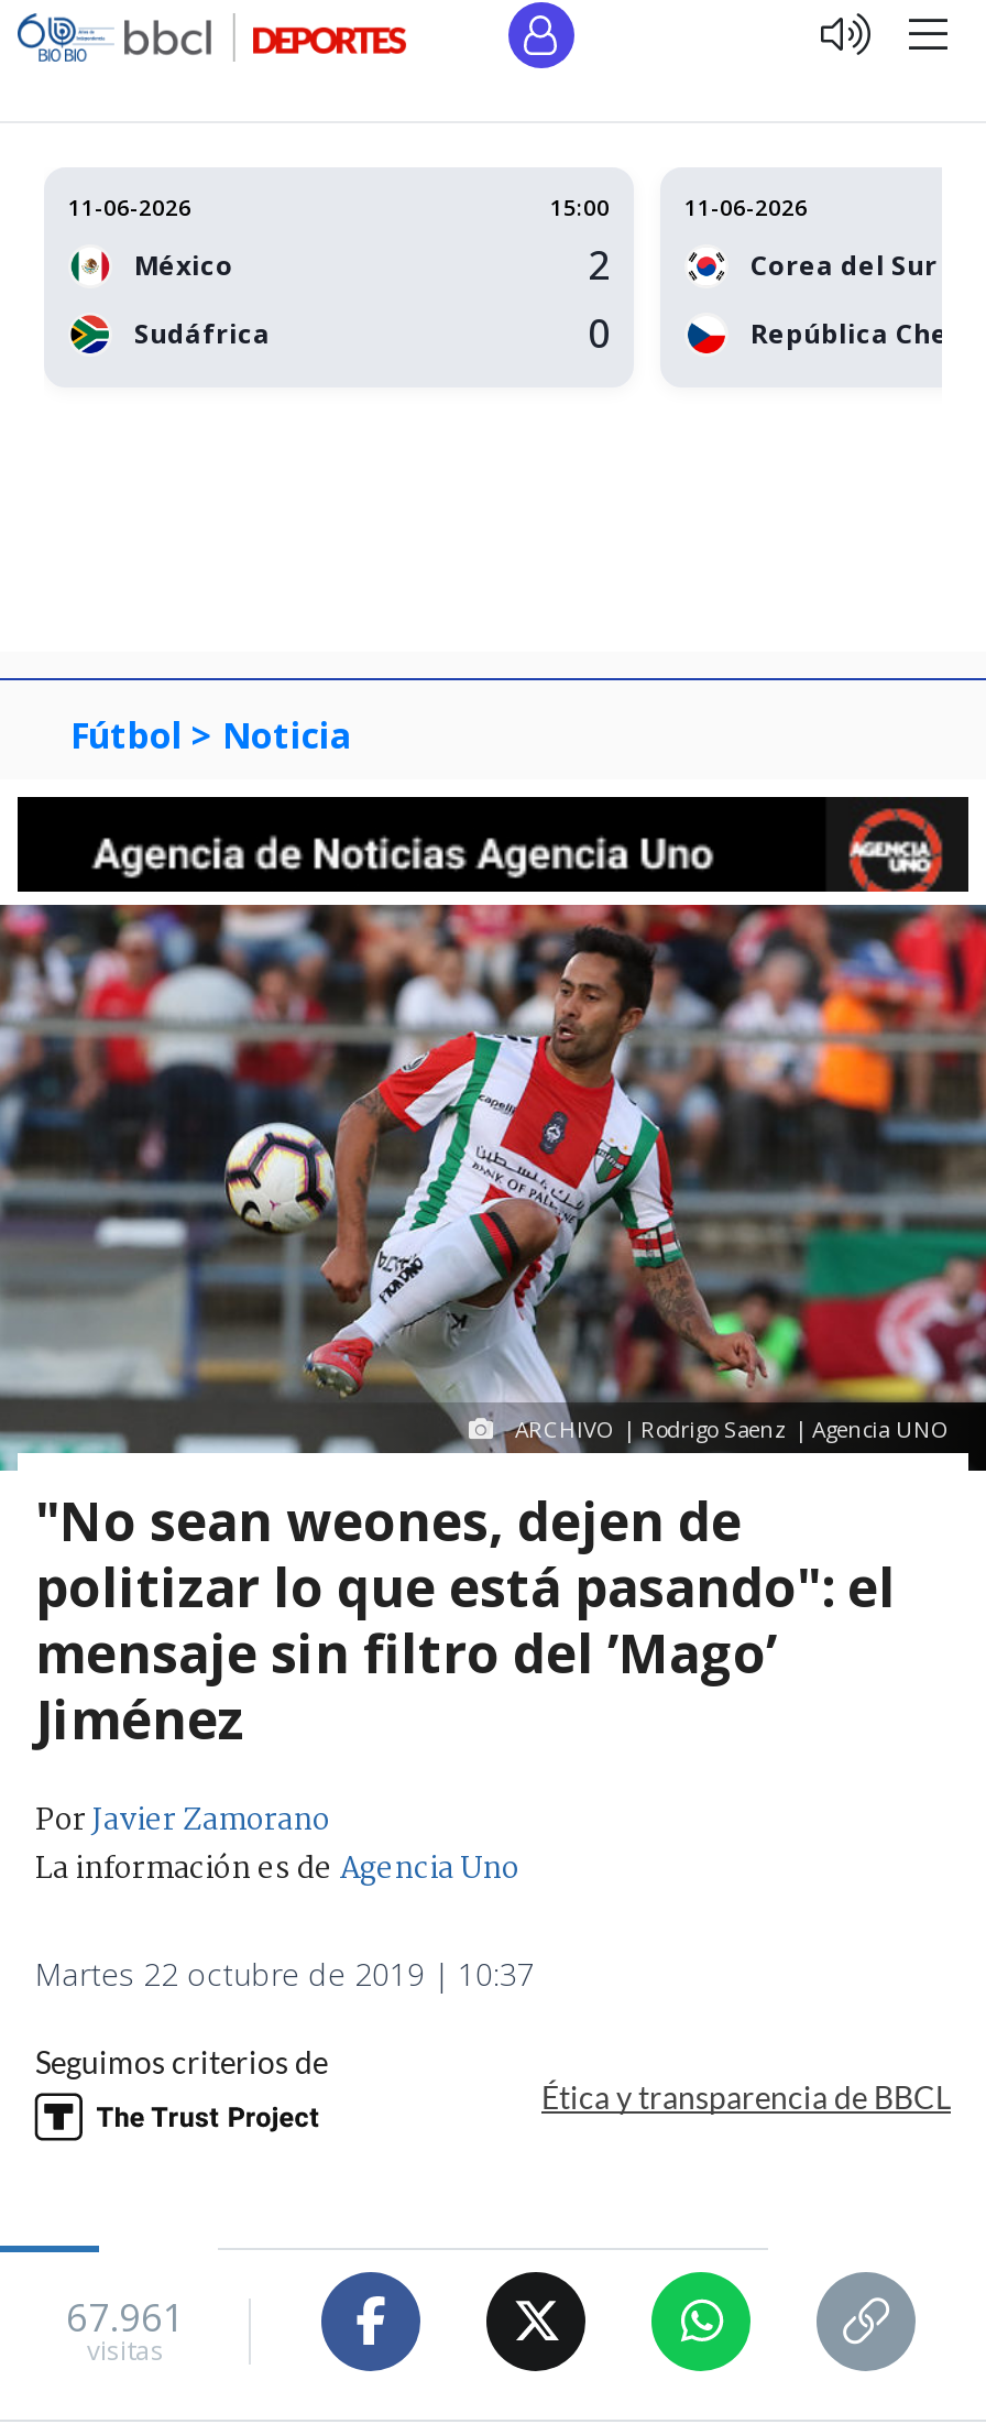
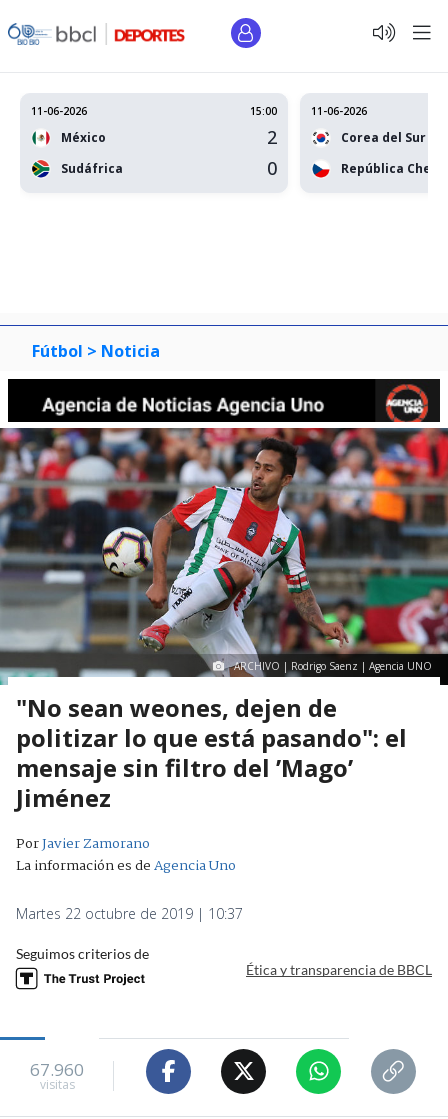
[66,2293,185,2343] 67.961 -> [30,1058,84,1081] 67.960

